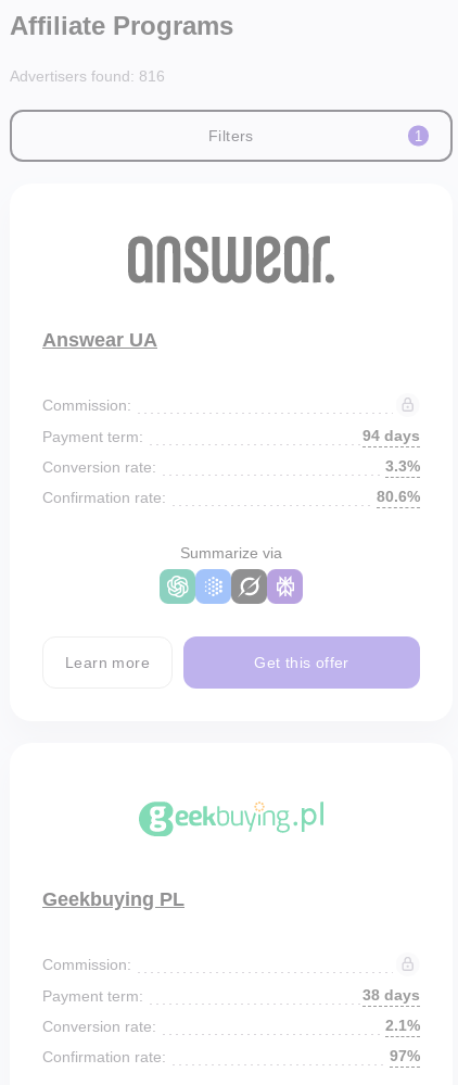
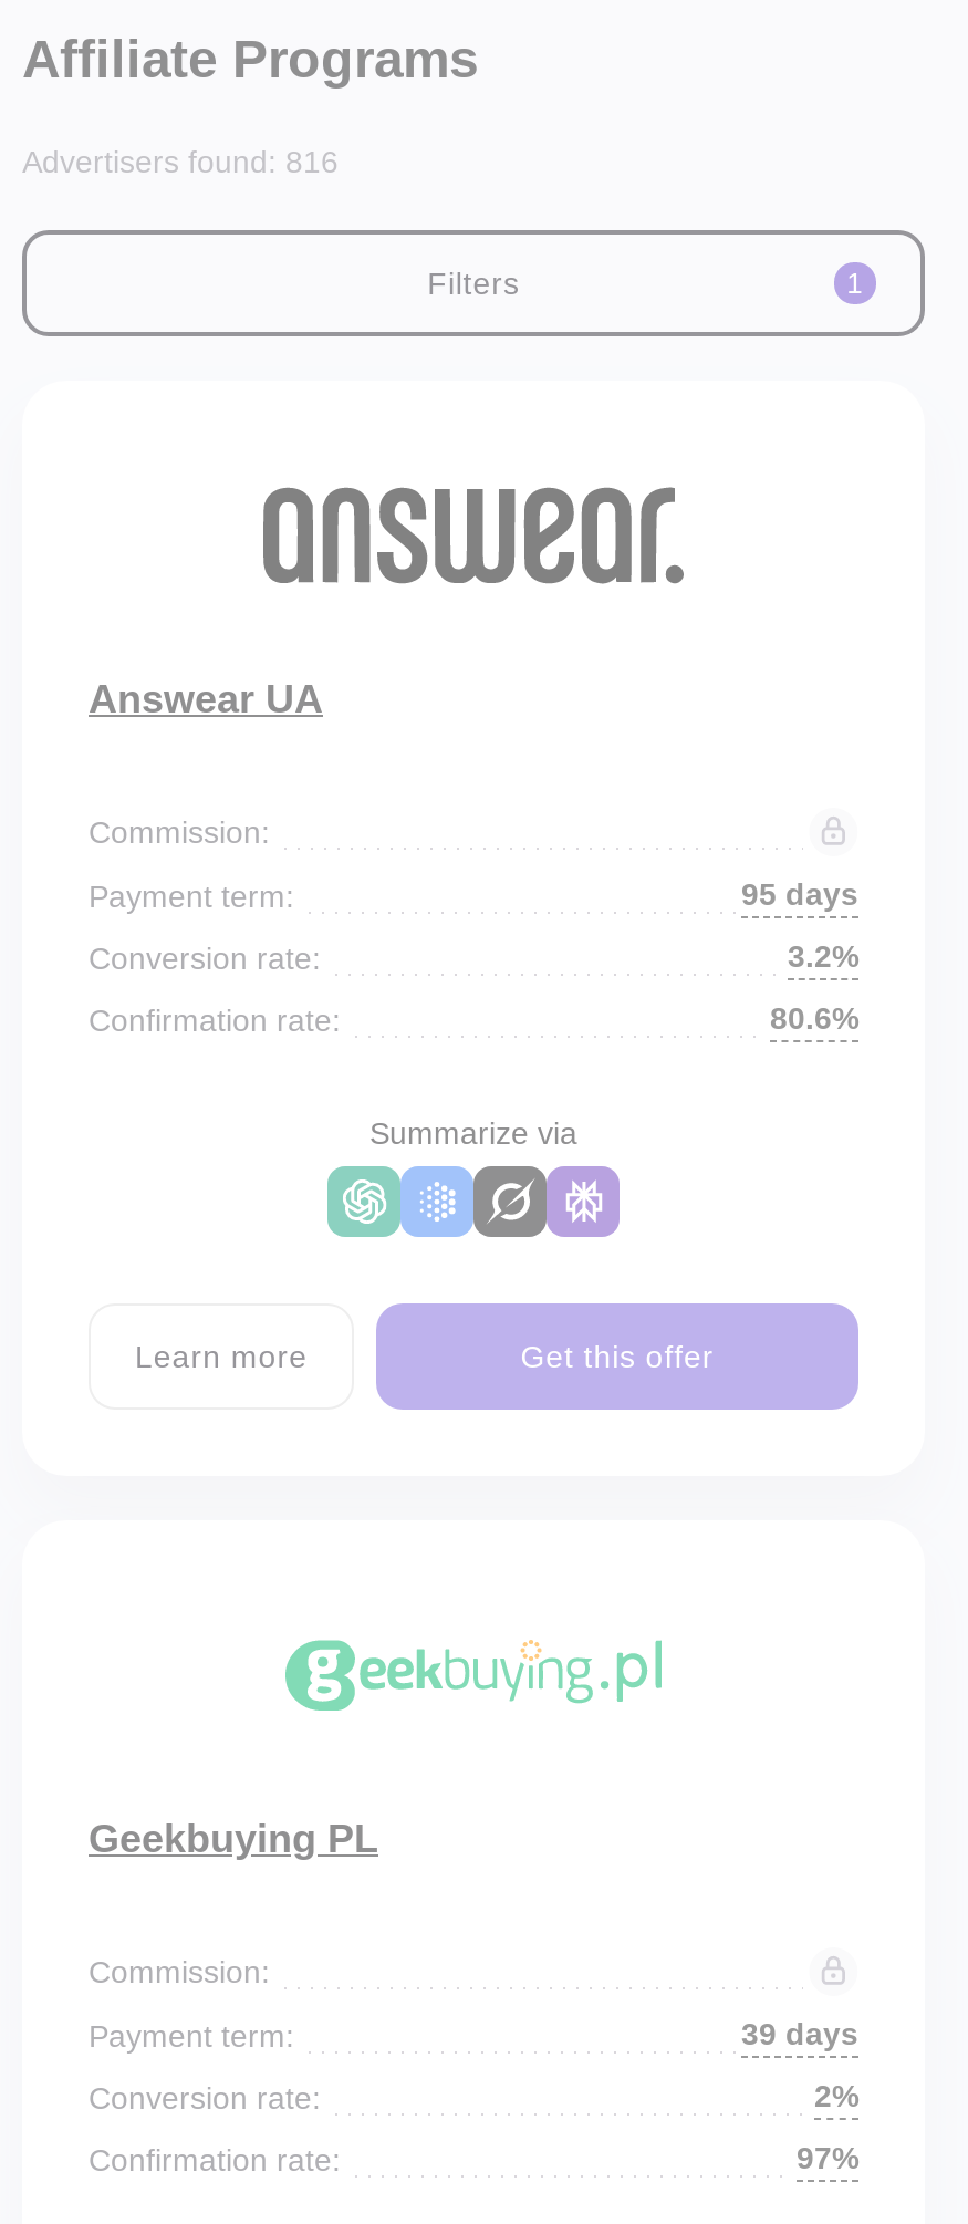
[362,427,420,444] 94 days -> [741,876,858,912] 95 days
[385,457,420,475] 3.3% -> [788,938,858,974] 3.2%
[362,986,420,1004] 38 days -> [741,2016,858,2051] 39 days
[385,1017,420,1034] 2.1% -> [814,2078,858,2113] 2%

